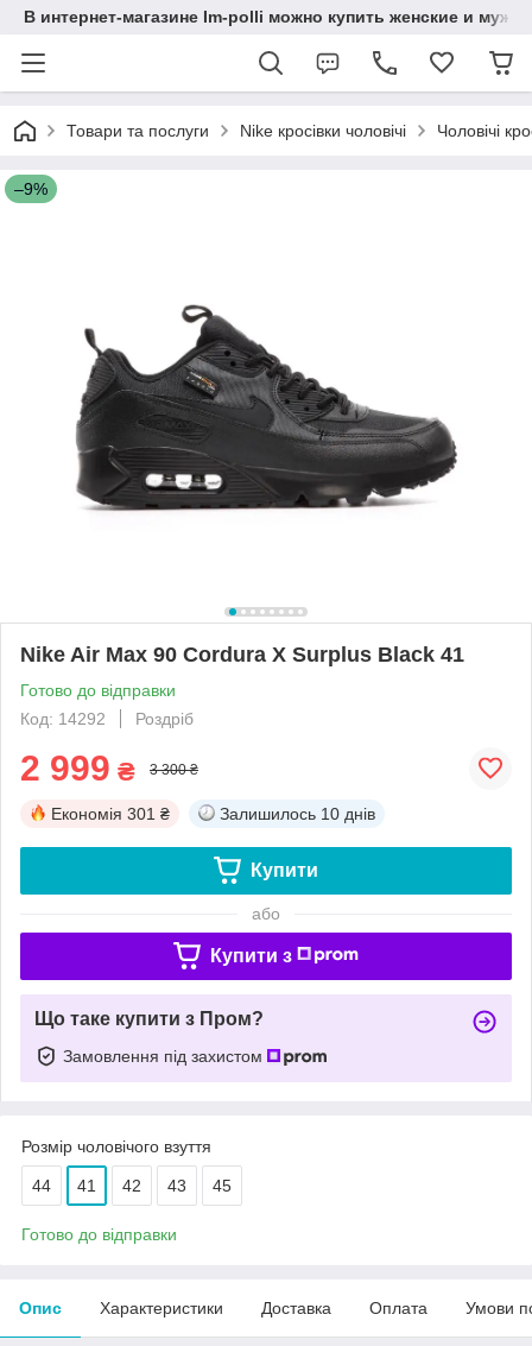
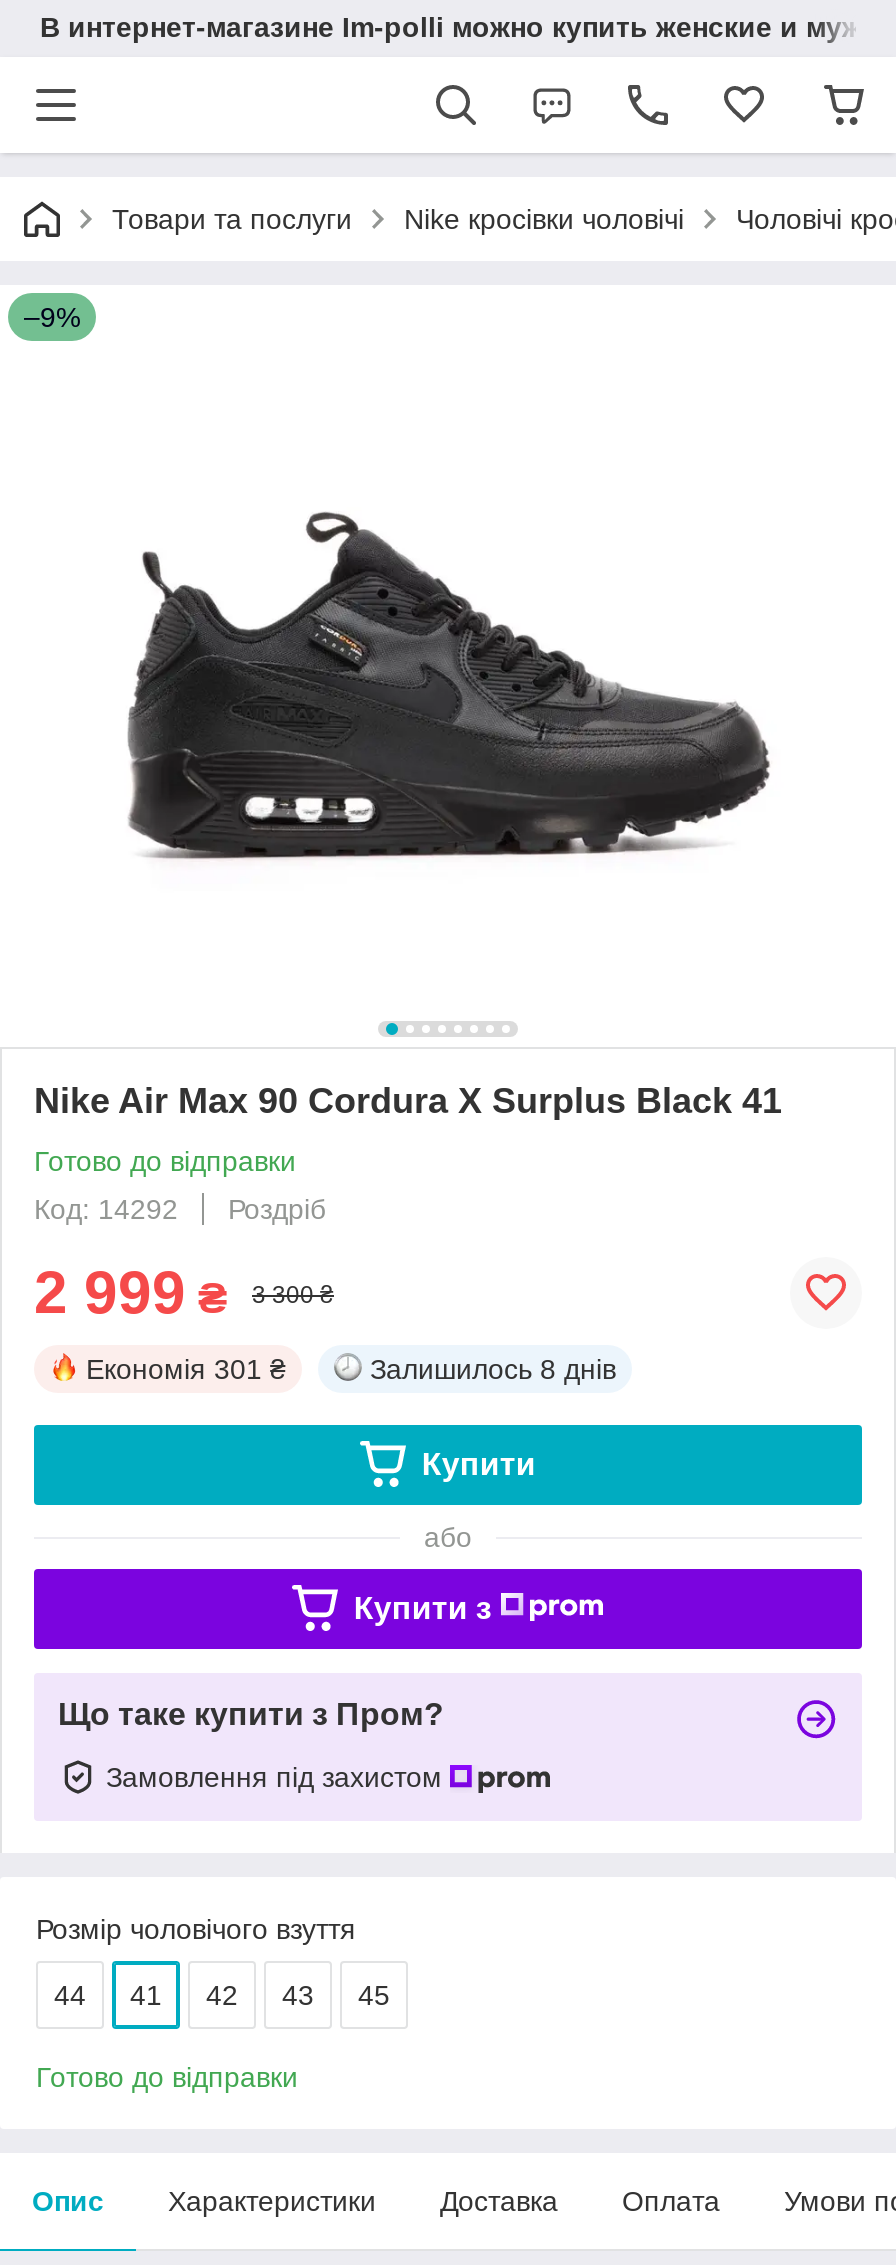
[220,804,375,823] Залишилось 10 днів -> [370,1353,616,1385] Залишилось 8 днів

